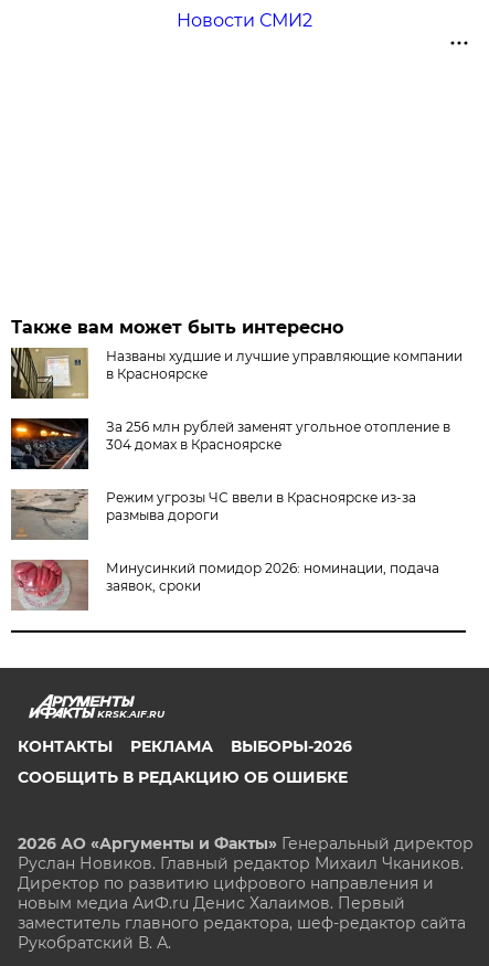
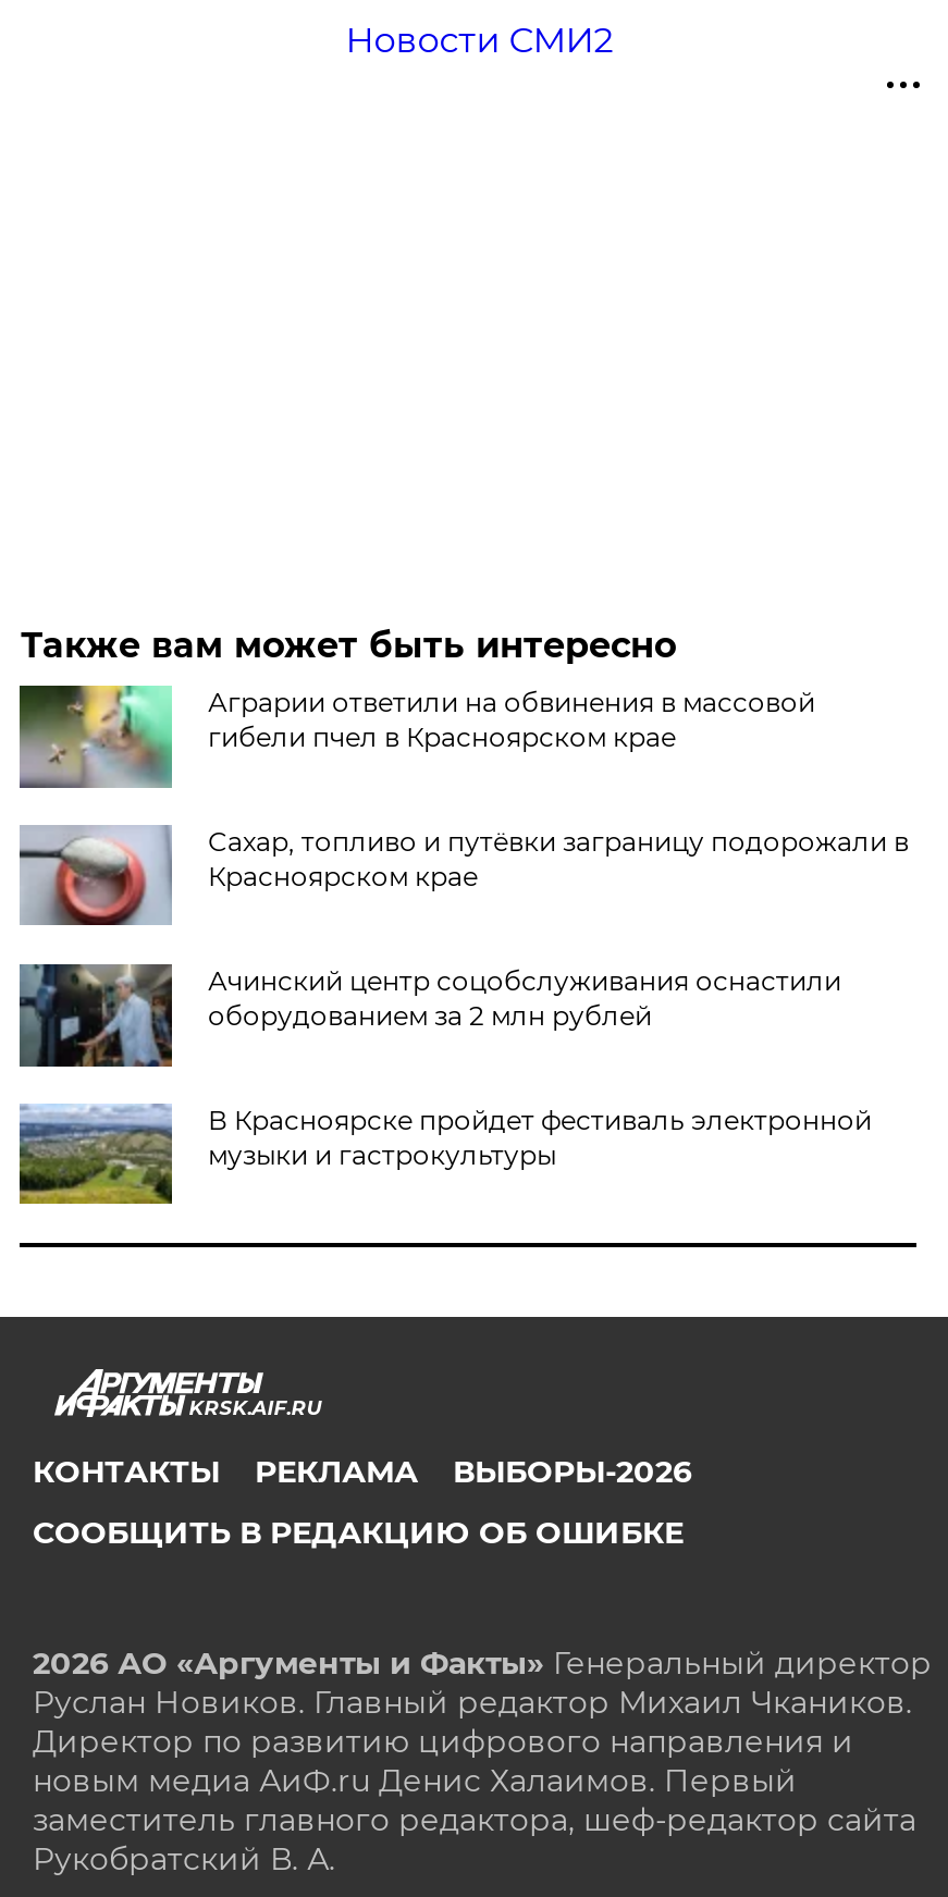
[10,347,463,400] [image] | Названы худшие и лучшие управляющие компании | в Красноярске -> [17,683,815,790] [image] | Аграрии ответили на обвинения в массовой | гибели пчел в Красноярском крае
[10,417,451,470] [image] | За 256 млн рублей заменят угольное отопление в | 304 домах в Красноярске -> [17,825,909,927] [image] | Сахар, топливо и путёвки заграницу подорожали в | Красноярском крае
[10,489,417,541] [image] | Режим угрозы ЧС ввели в Красноярске из-за | размыва дороги -> [17,962,841,1069] [image] | Ачинский центр соцобслуживания оснастили | оборудованием за 2 млн рублей
[10,559,440,612] [image] | Минусинкий помидор 2026: номинации, подача | заявок, сроки -> [17,1101,872,1206] [image] | В Красноярске пройдет фестиваль электронной | музыки и гастрокультуры

